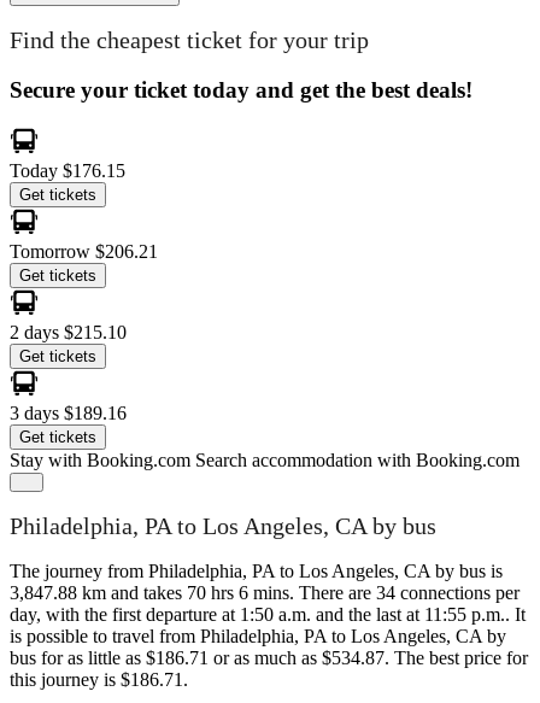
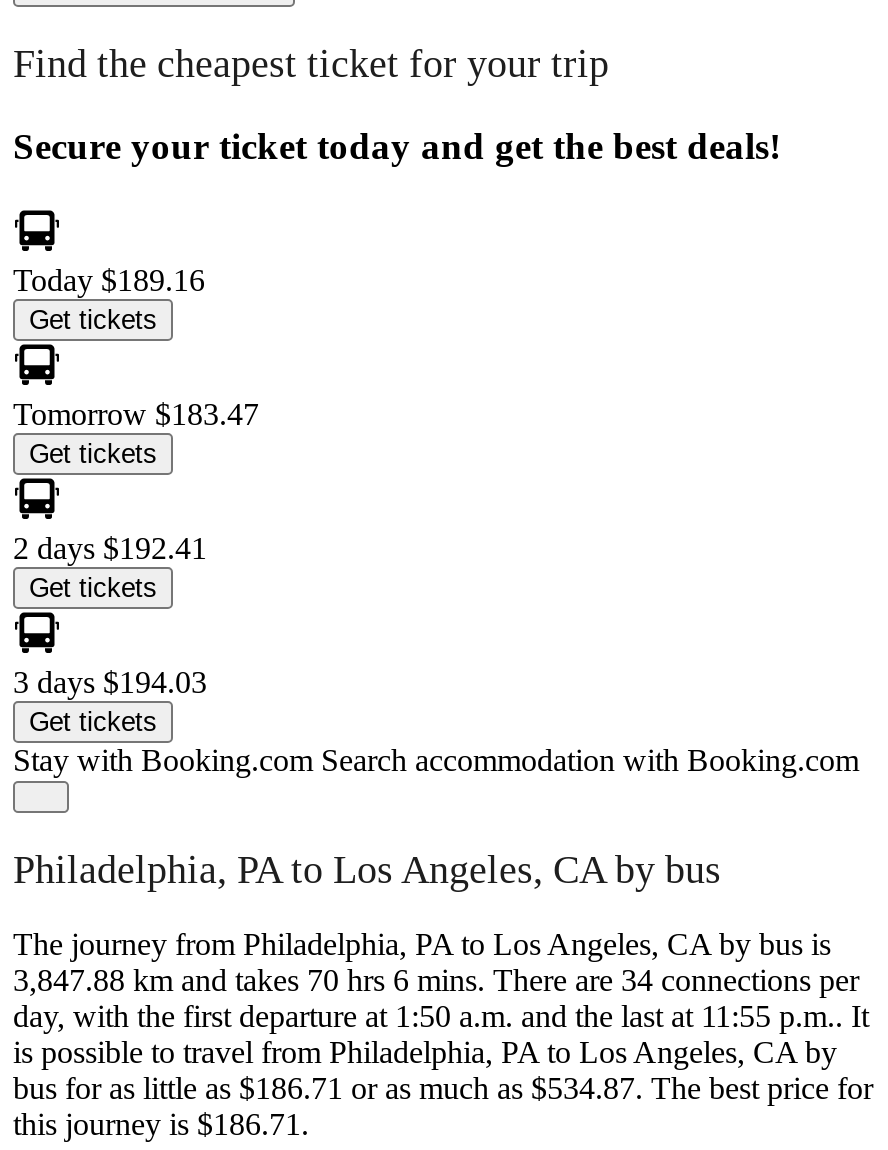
[10,160,125,180] Today $176.15 -> [13,262,205,296] Today $189.16
[10,241,158,261] Tomorrow $206.21 -> [13,396,259,430] Tomorrow $183.47
[10,321,127,342] 2 days $215.10 -> [13,530,207,564] 2 days $192.41
[10,402,127,423] 3 days $189.16 -> [13,664,207,698] 3 days $194.03

